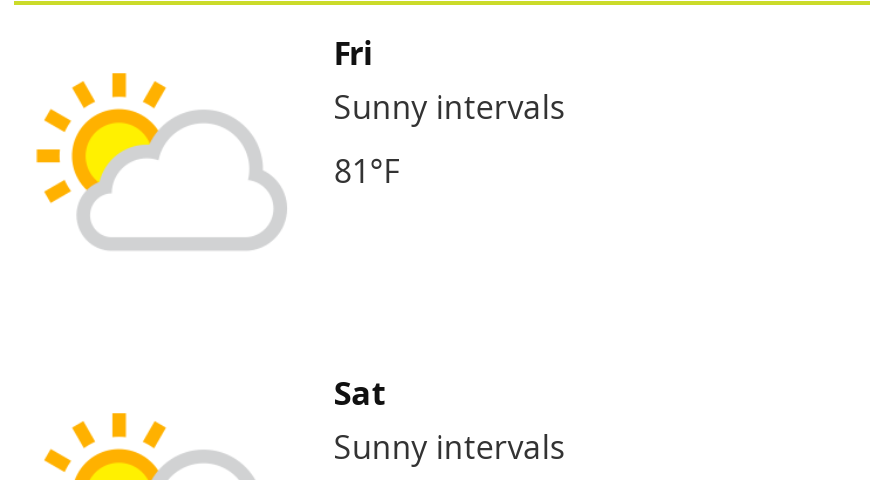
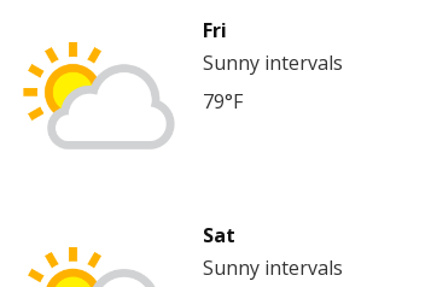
[334,150,400,194] 81°F -> [203,88,242,114] 79°F

